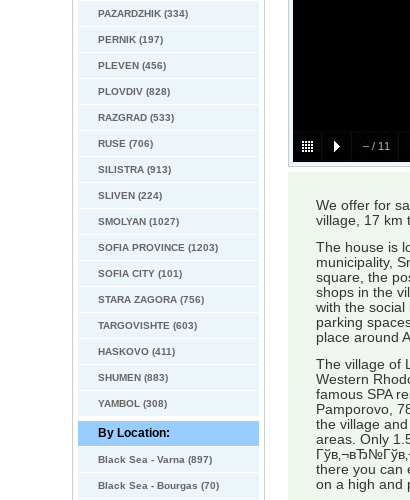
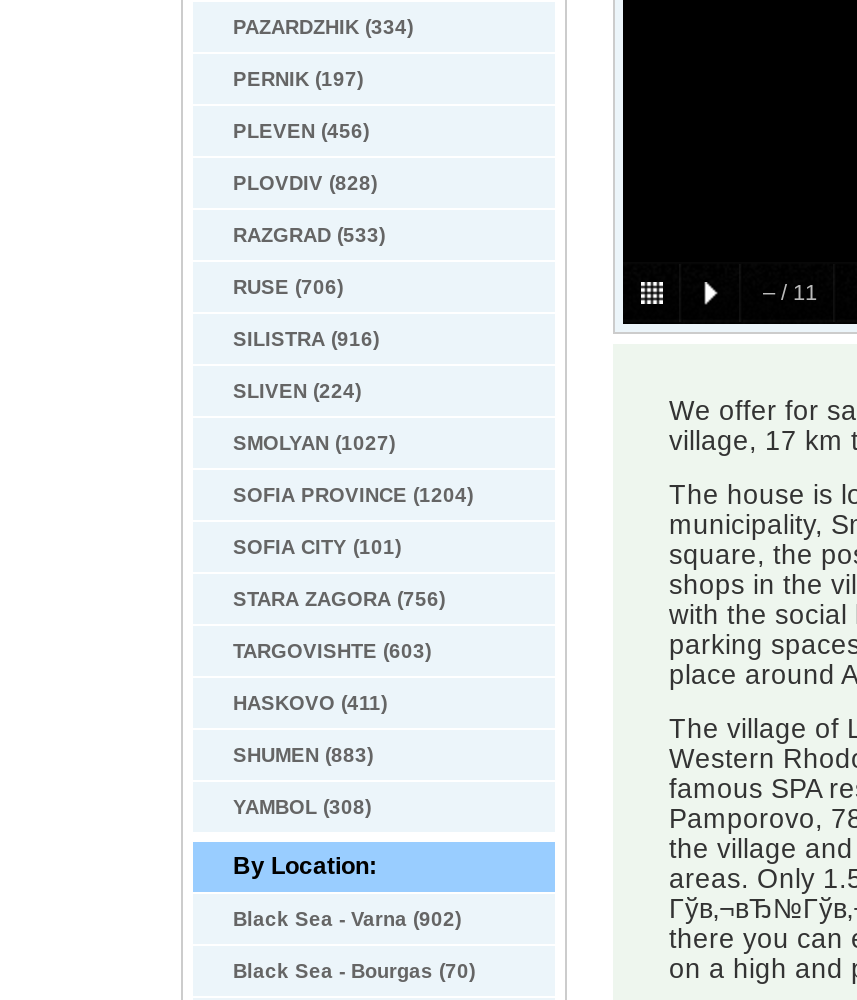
[98,164,171,175] SILISTRA (913) -> [233,328,379,350] SILISTRA (916)
[98,242,218,253] SOFIA PROVINCE (1203) -> [233,484,473,506] SOFIA PROVINCE (1204)
[98,454,212,465] Black Sea - Varna (897) -> [233,908,461,930] Black Sea - Varna (902)

